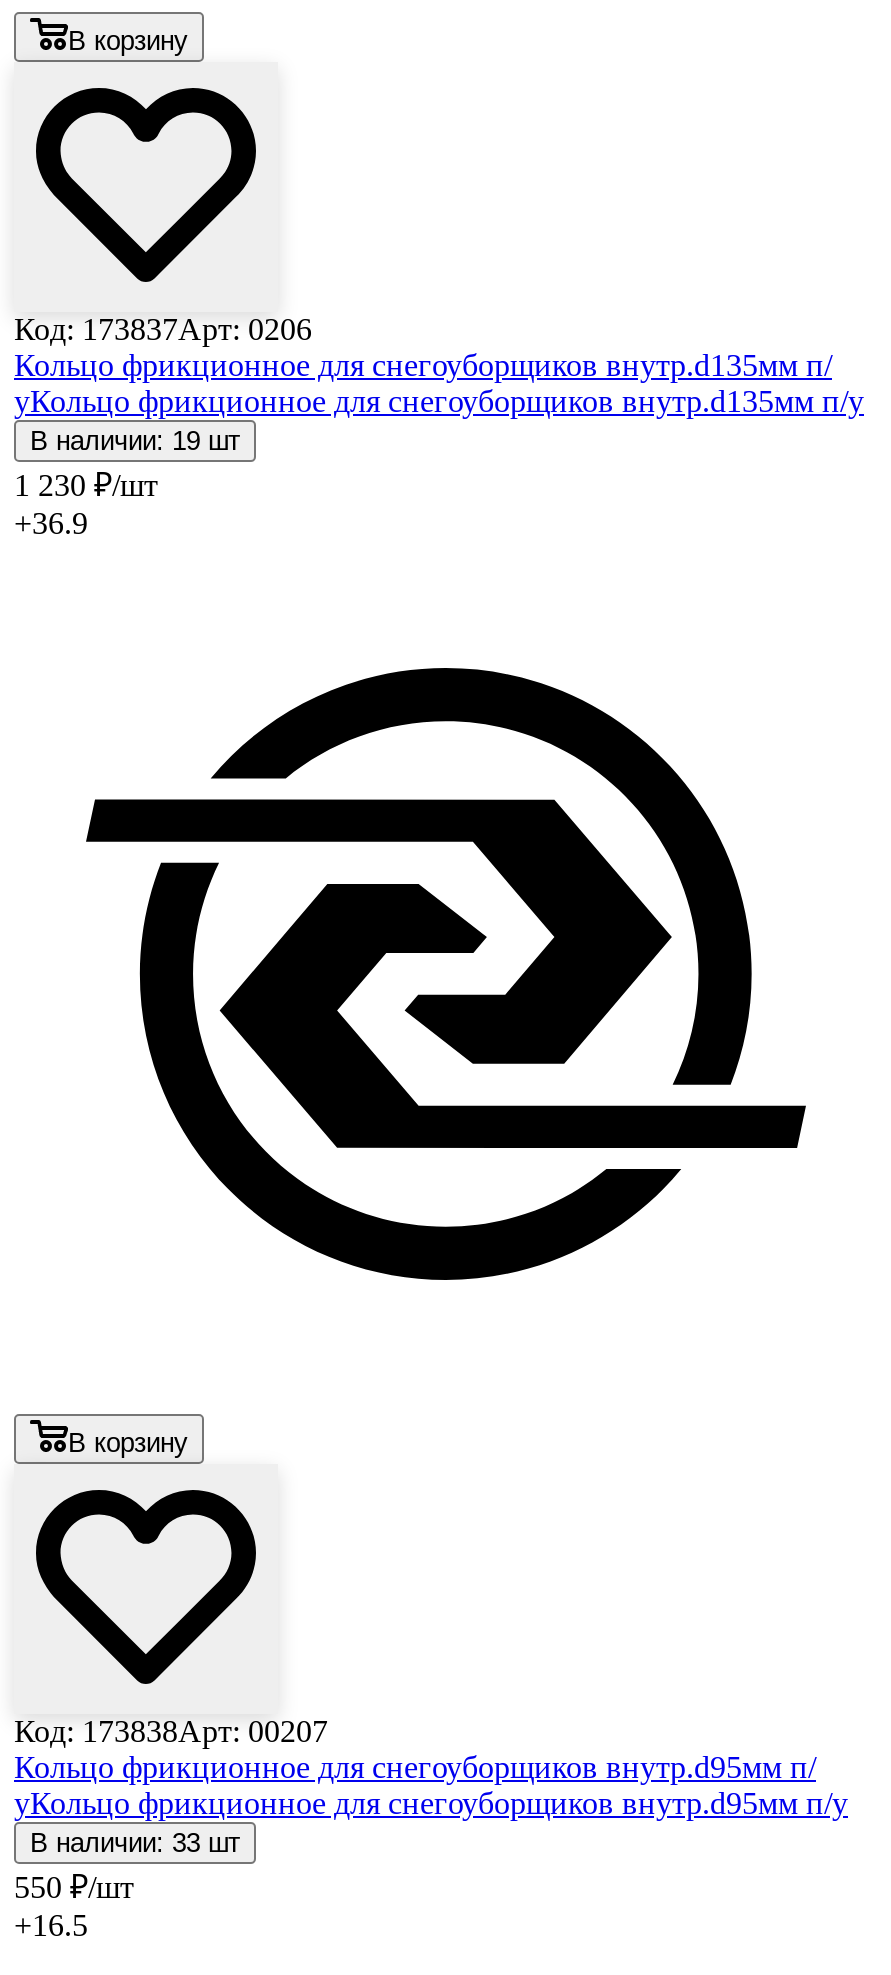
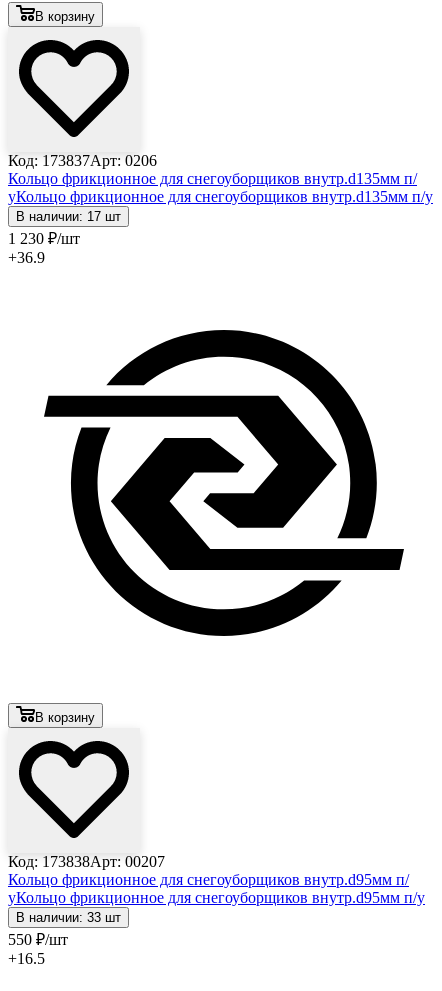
[30,426,240,456] В наличии: 19 шт -> [16,209,121,224] В наличии: 17 шт

